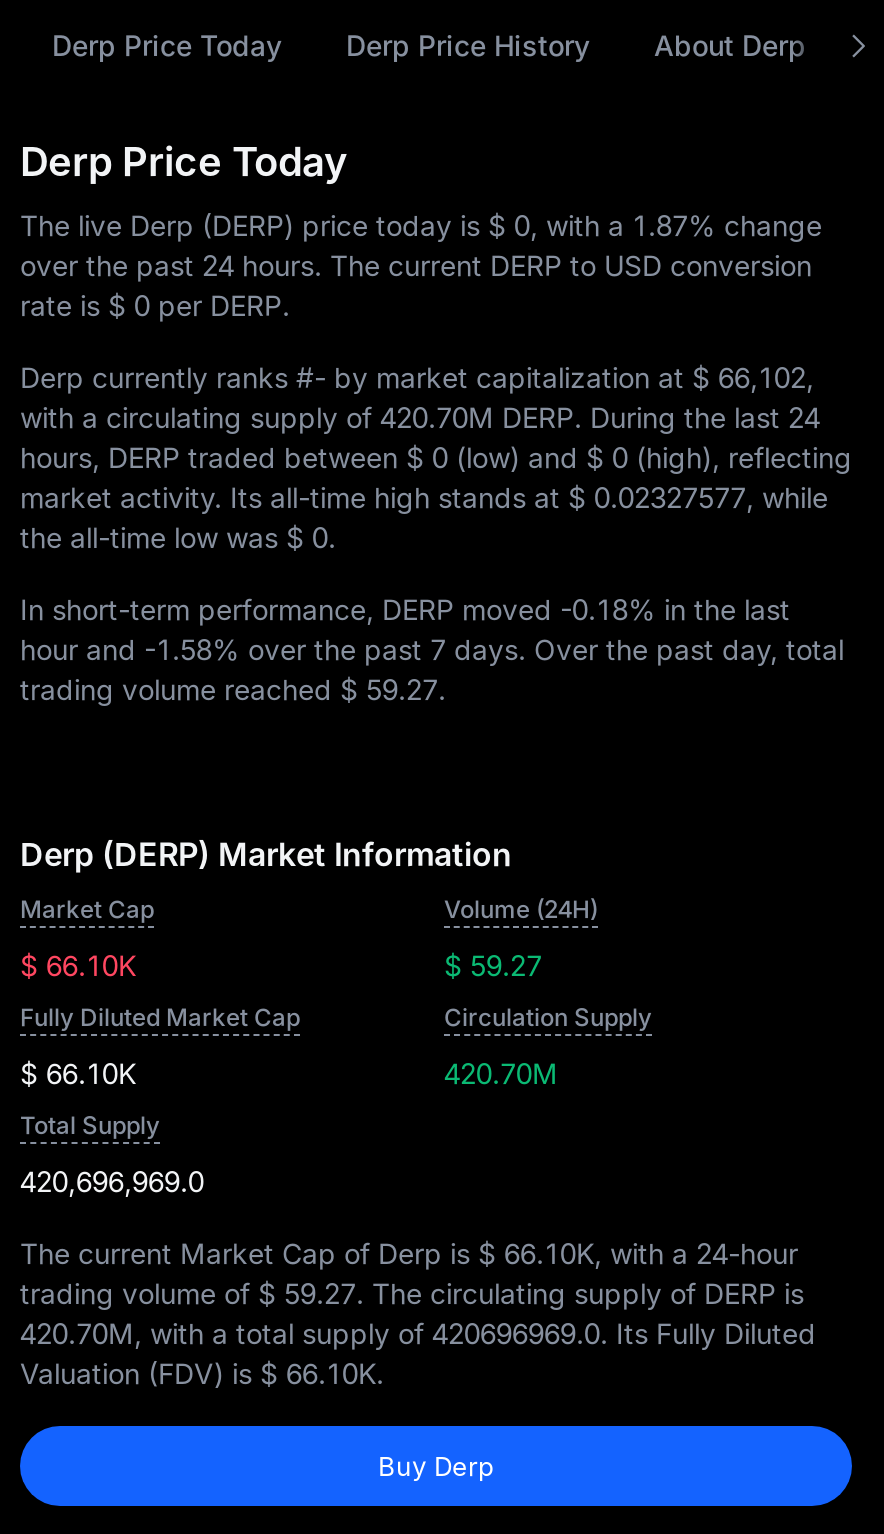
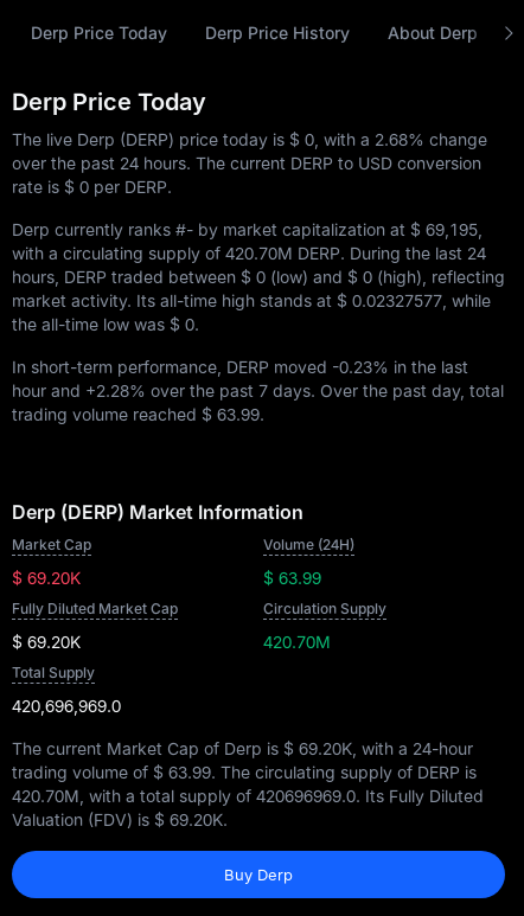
[20,208,822,242] The live Derp (DERP) price today is $ 0, with a 1.87% change -> [12,129,487,149] The live Derp (DERP) price today is $ 0, with a 2.68% change
[20,360,814,394] Derp currently ranks #- by market capitalization at $ 66,102, -> [12,219,483,239] Derp currently ranks #- by market capitalization at $ 69,195,
[20,592,790,626] In short-term performance, DERP moved -0.18% in the last -> [12,357,468,377] In short-term performance, DERP moved -0.23% in the last
[20,632,844,666] hour and -1.58% over the past 7 days. Over the past day, total -> [12,380,504,400] hour and +2.28% over the past 7 days. Over the past day, total
[20,672,446,706] trading volume reached $ 59.27. -> [12,404,264,424] trading volume reached $ 63.99.
[20,948,136,982] $ 66.10K -> [12,567,81,588] $ 69.20K
[444,948,542,982] $ 59.27 -> [263,567,321,588] $ 63.99
[20,1056,136,1090] $ 66.10K -> [12,631,81,652] $ 69.20K
[20,1236,798,1270] The current Market Cap of Derp is $ 66.10K, with a 24-hour -> [12,738,473,758] The current Market Cap of Derp is $ 69.20K, with a 24-hour
[20,1276,804,1310] trading volume of $ 59.27. The circulating supply of DERP is -> [12,762,477,782] trading volume of $ 63.99. The circulating supply of DERP is
[20,1356,384,1390] Valuation (FDV) is $ 66.10K. -> [12,809,228,829] Valuation (FDV) is $ 69.20K.

